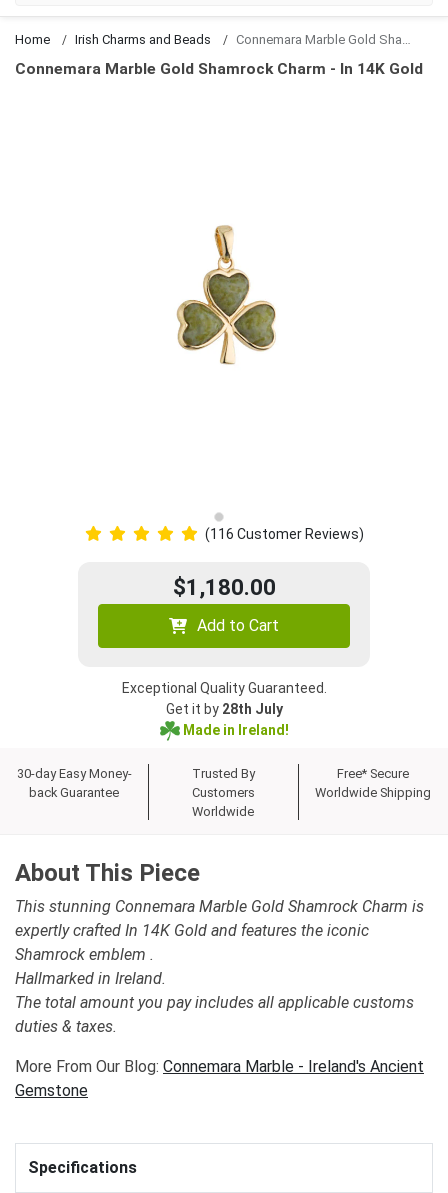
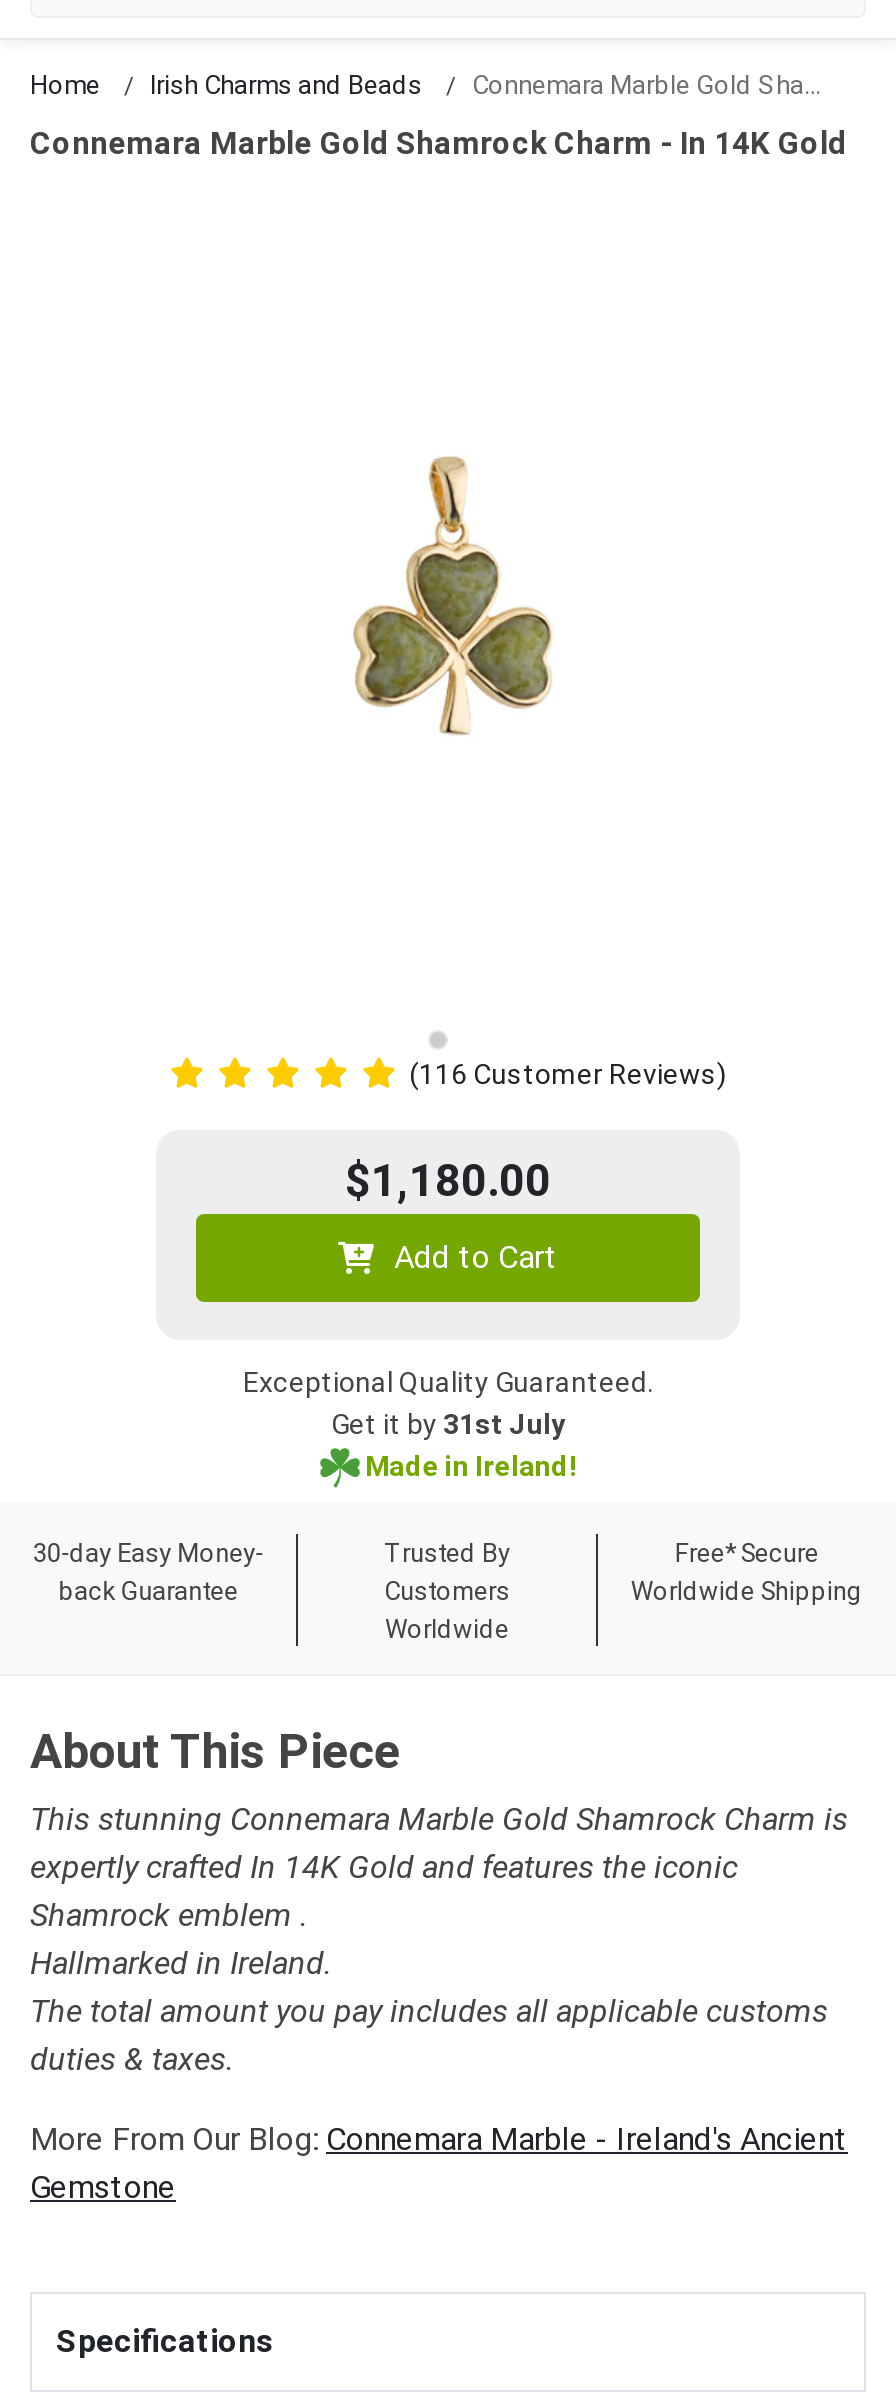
[165,701,282,717] Get it by 28th July -> [331,1408,565,1440] Get it by 31st July

